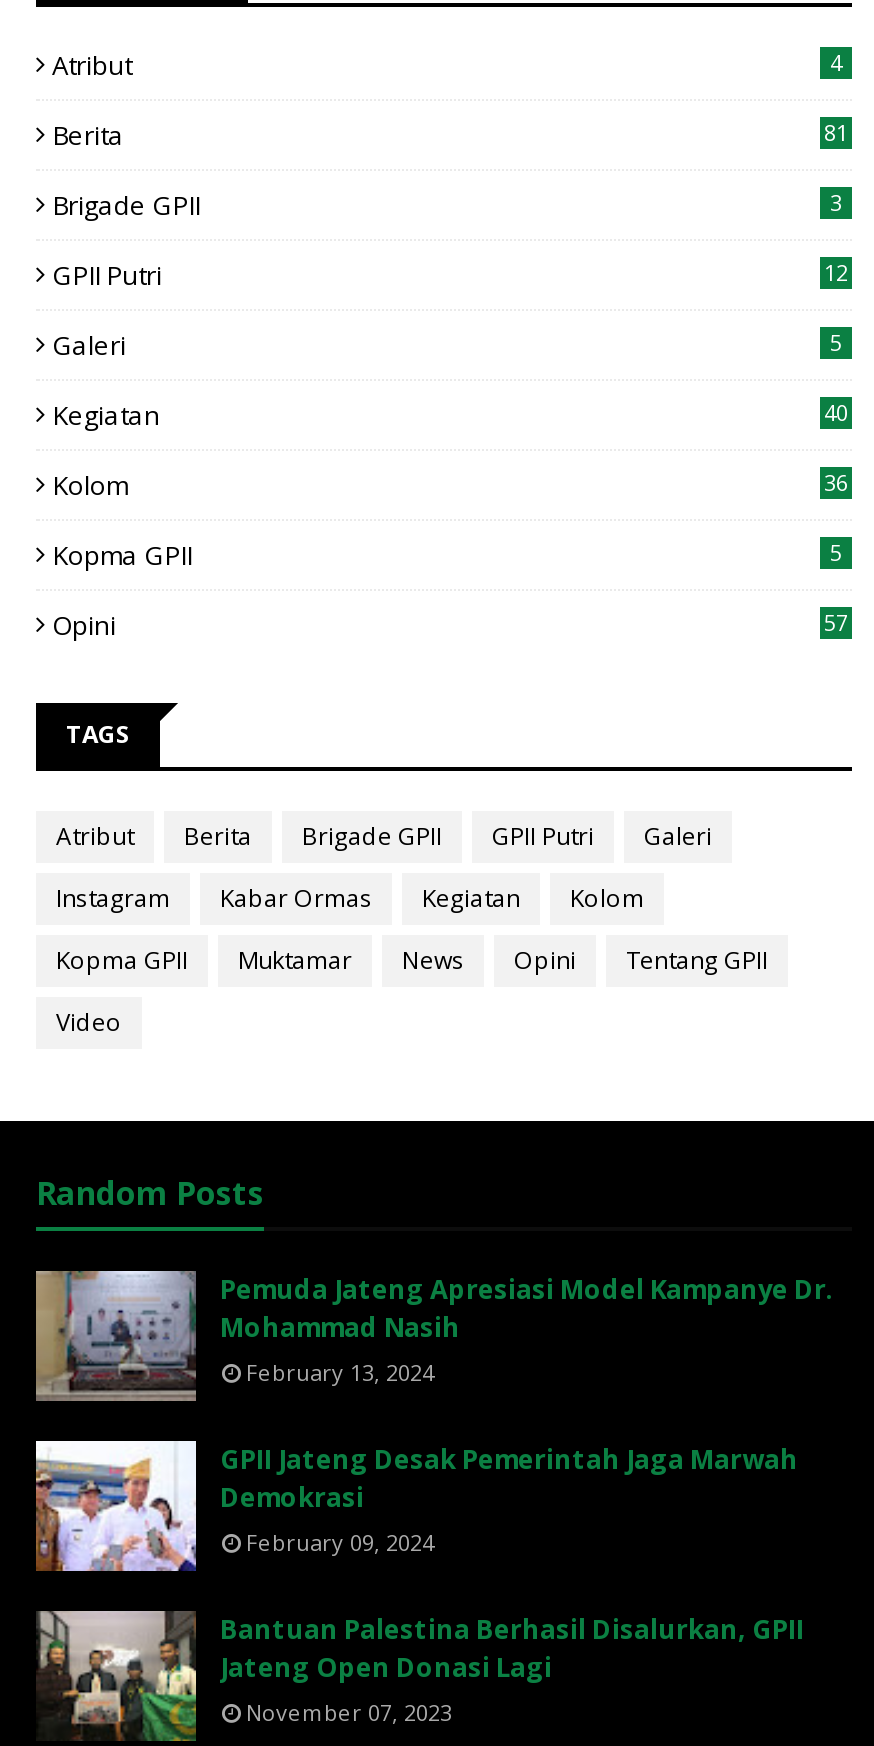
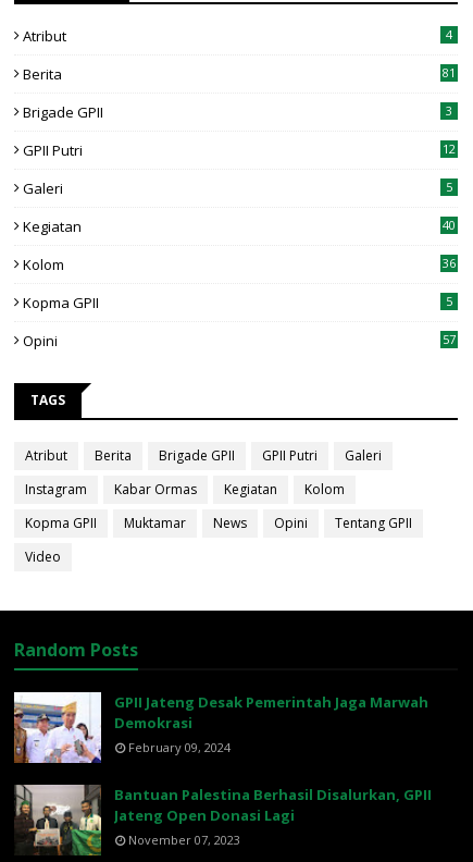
[34,1269,834,1403] [image] | Pemuda Jateng Apresiasi Model Kampanye Dr. | Mohammad Nasih | February 13, 2024 -> none

